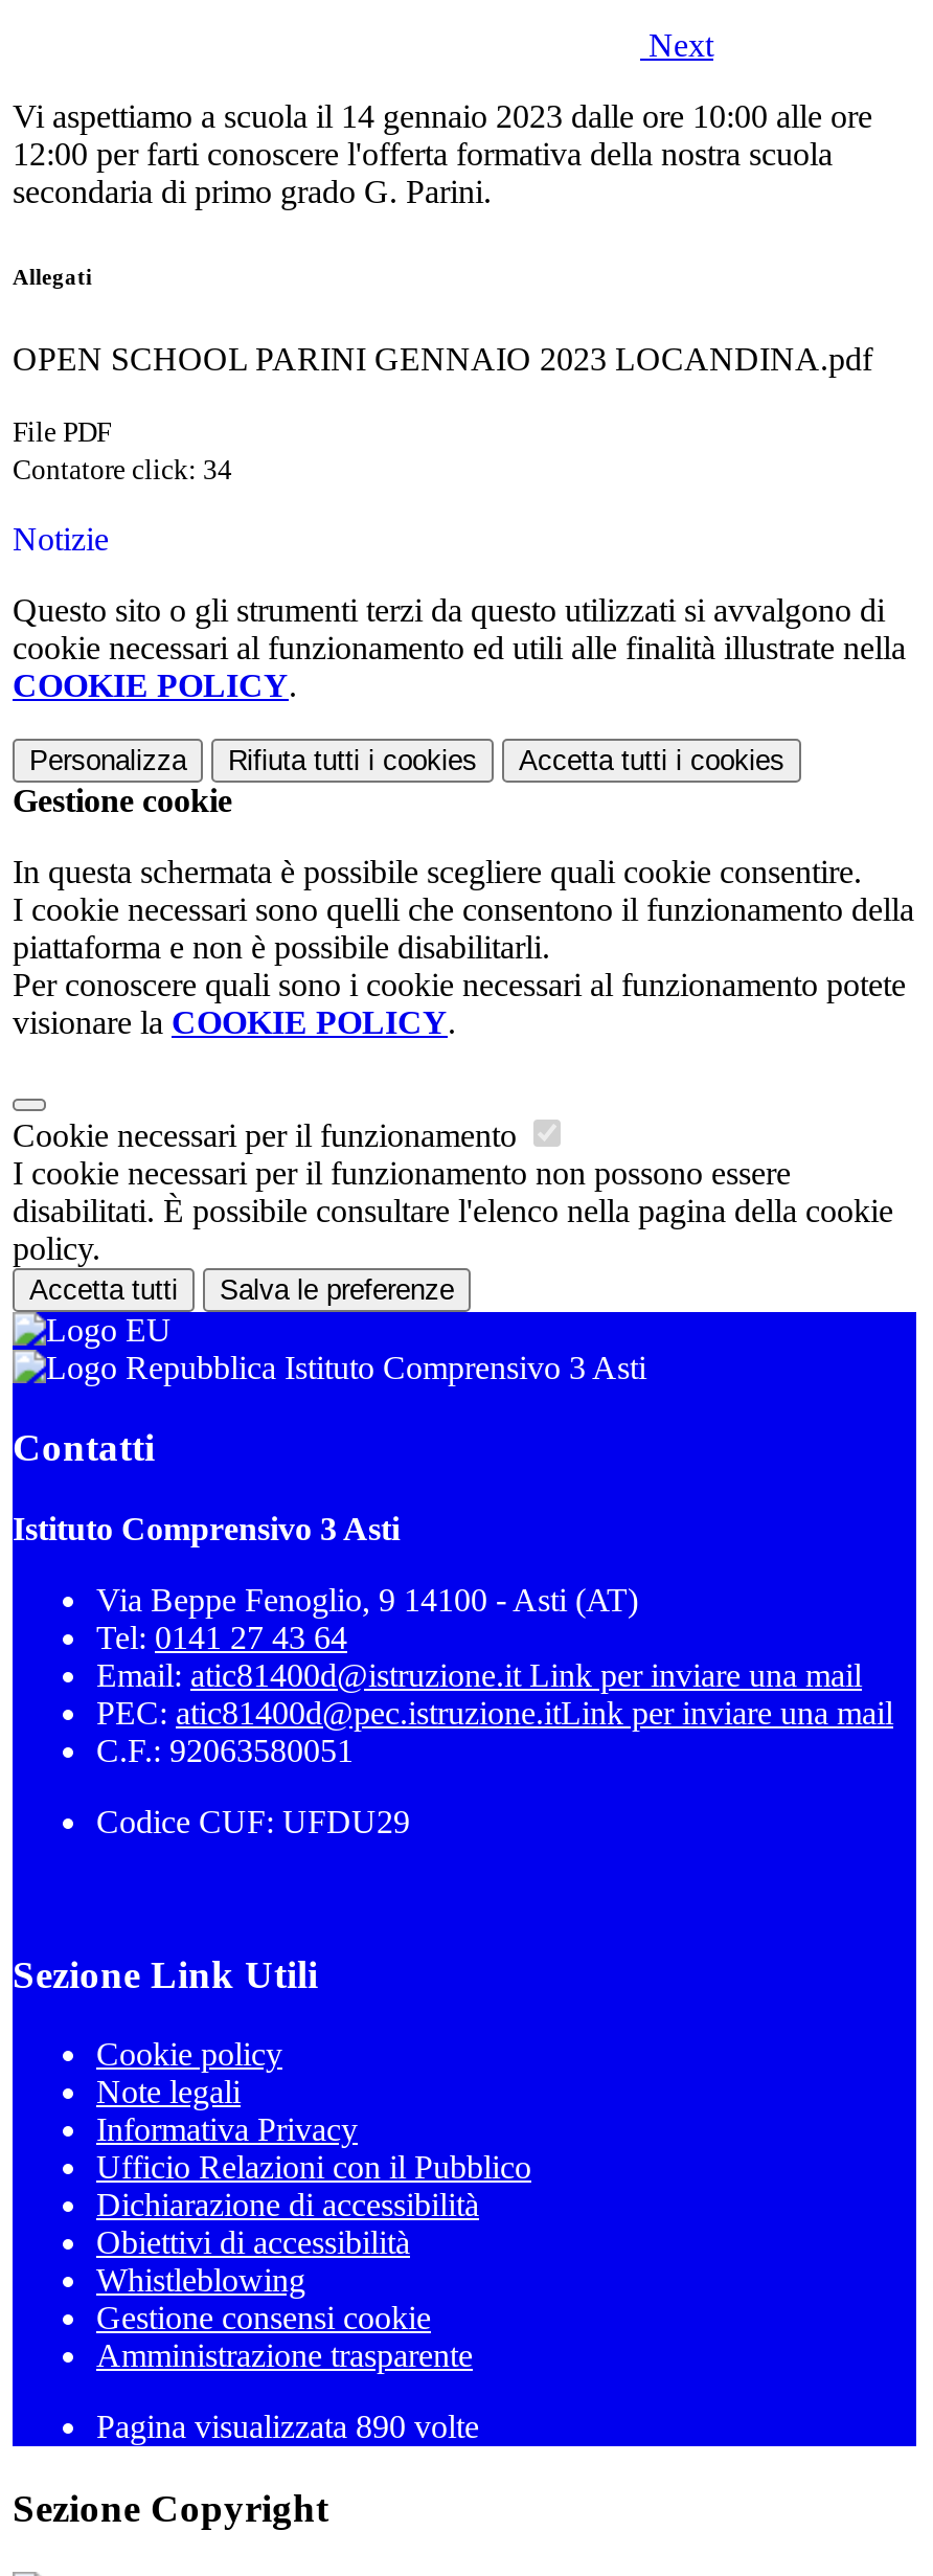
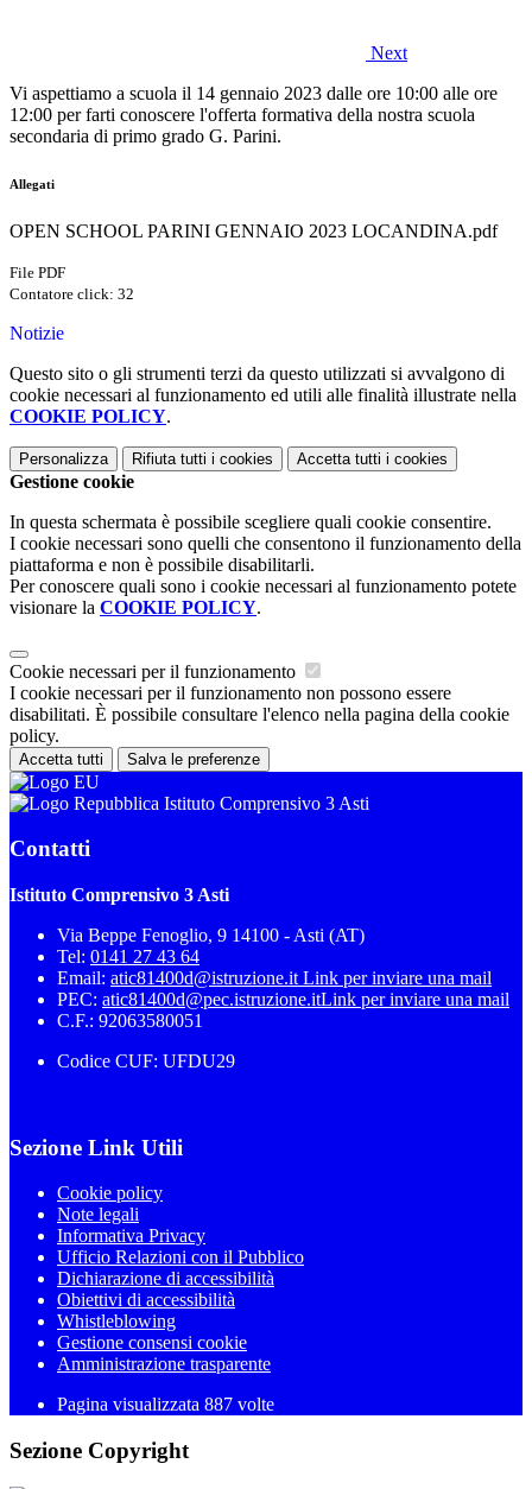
[13,453,232,484] Contatore click: 34 -> [9,284,134,302] Contatore click: 32
[96,2409,479,2445] Pagina visualizzata 890 volte -> [57,1394,274,1415] Pagina visualizzata 887 volte

